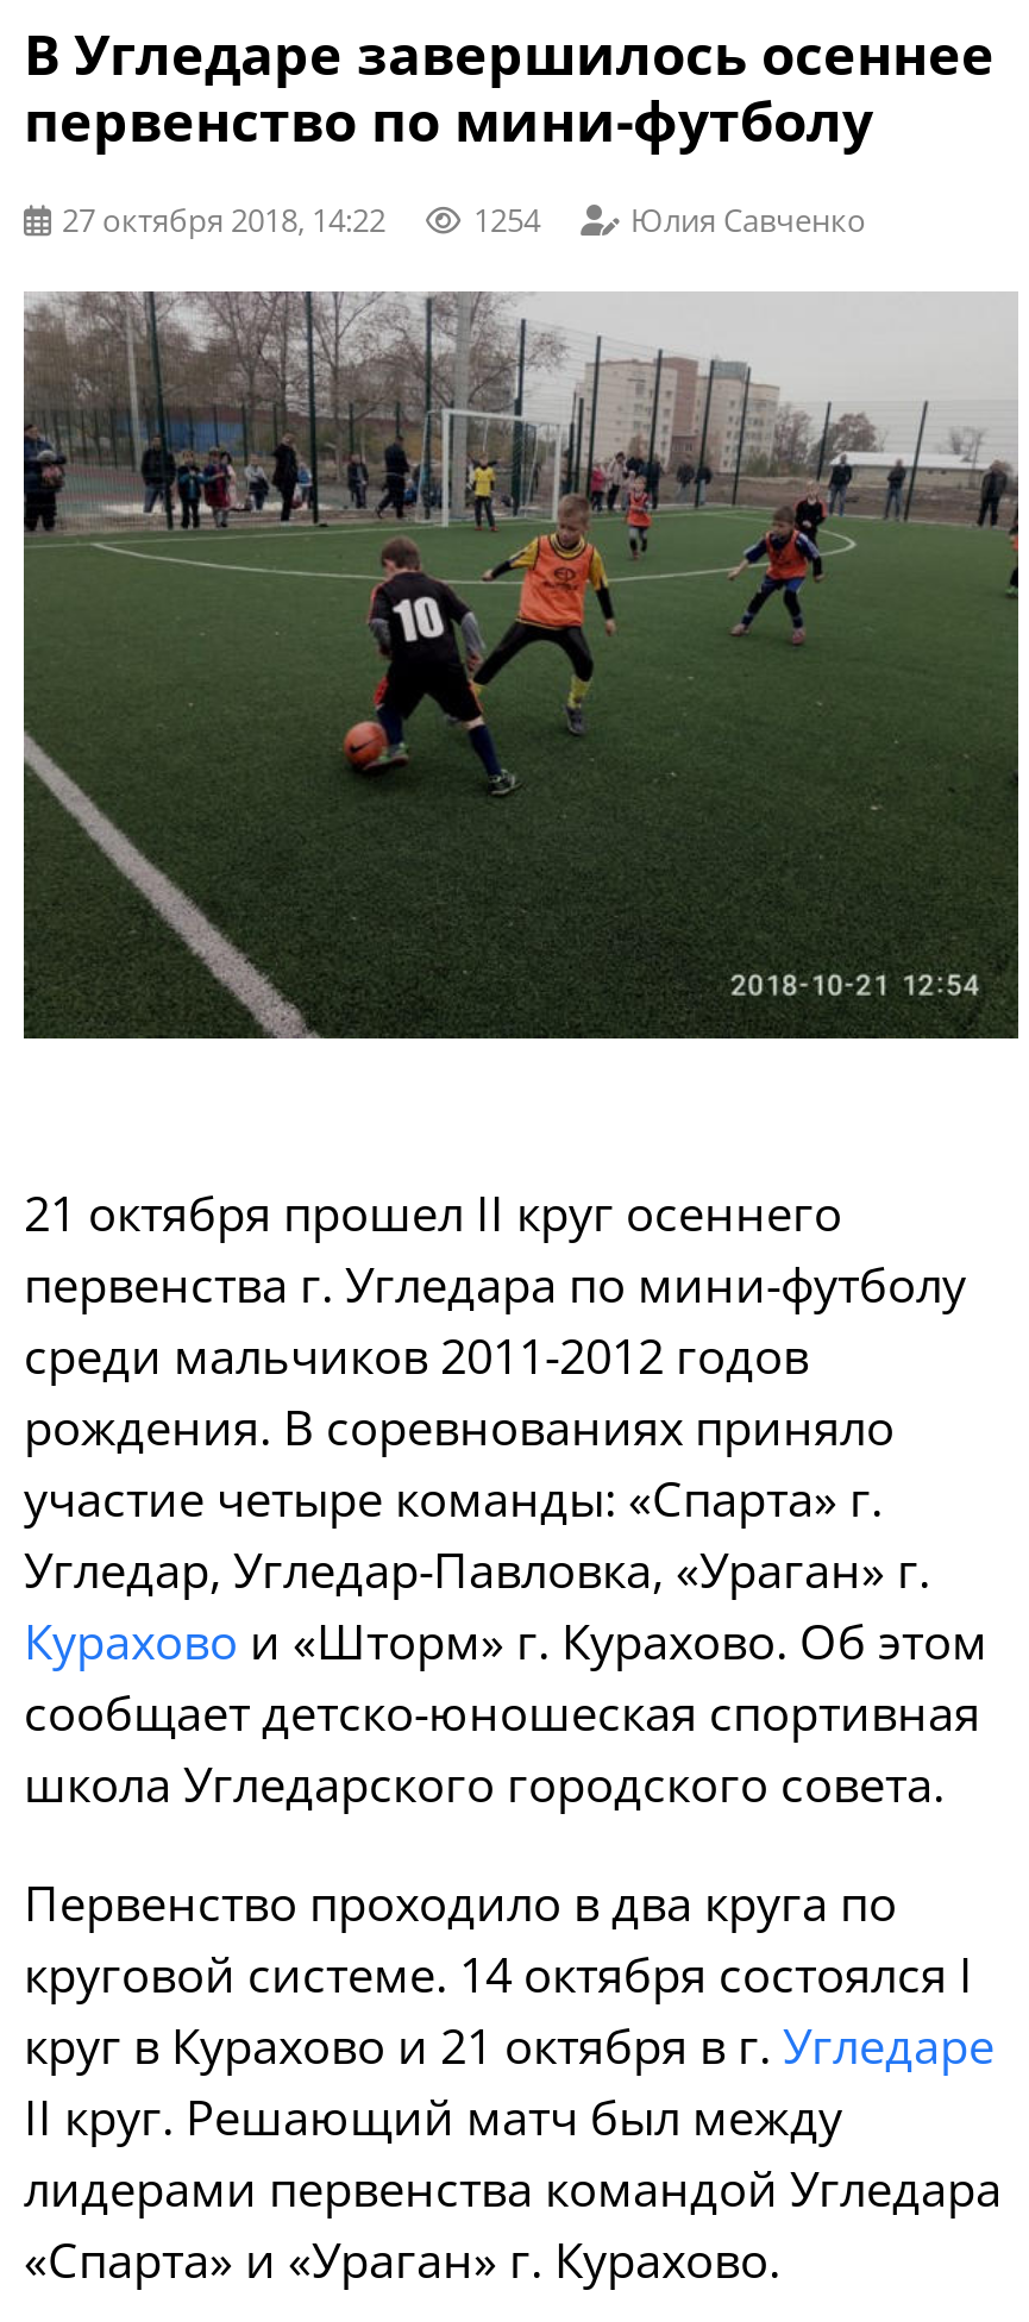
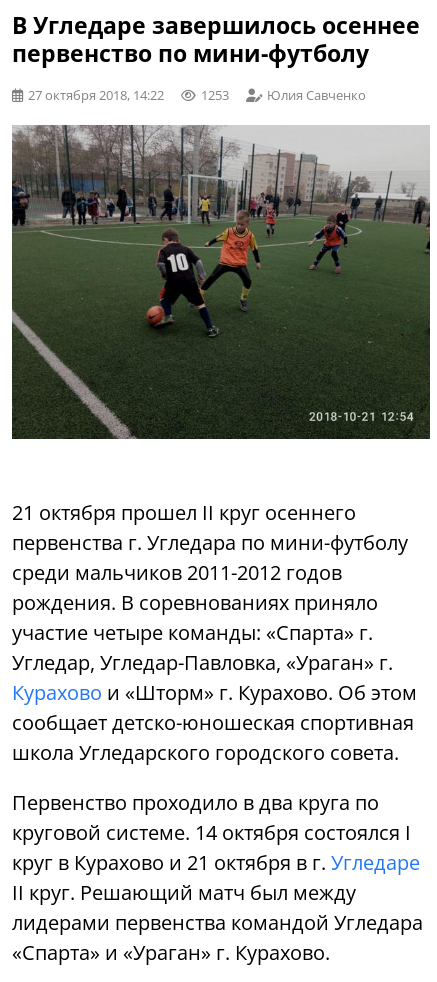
[473,199,540,241] 1254 -> [201,86,229,104] 1253

